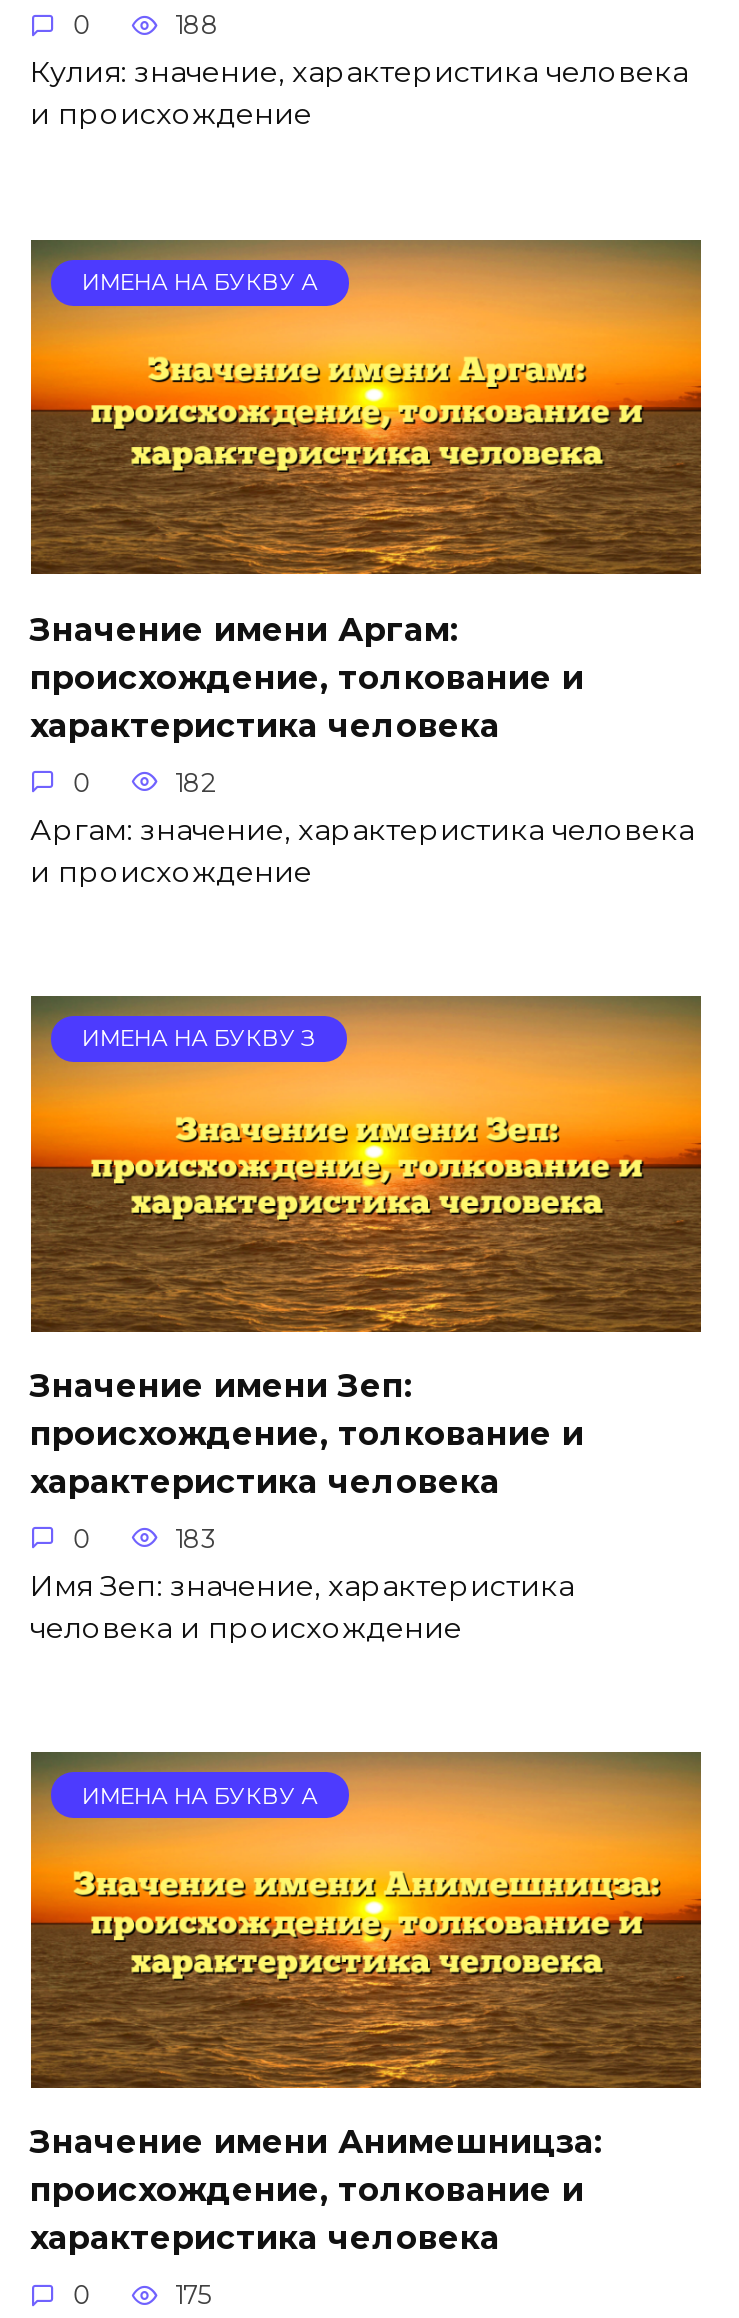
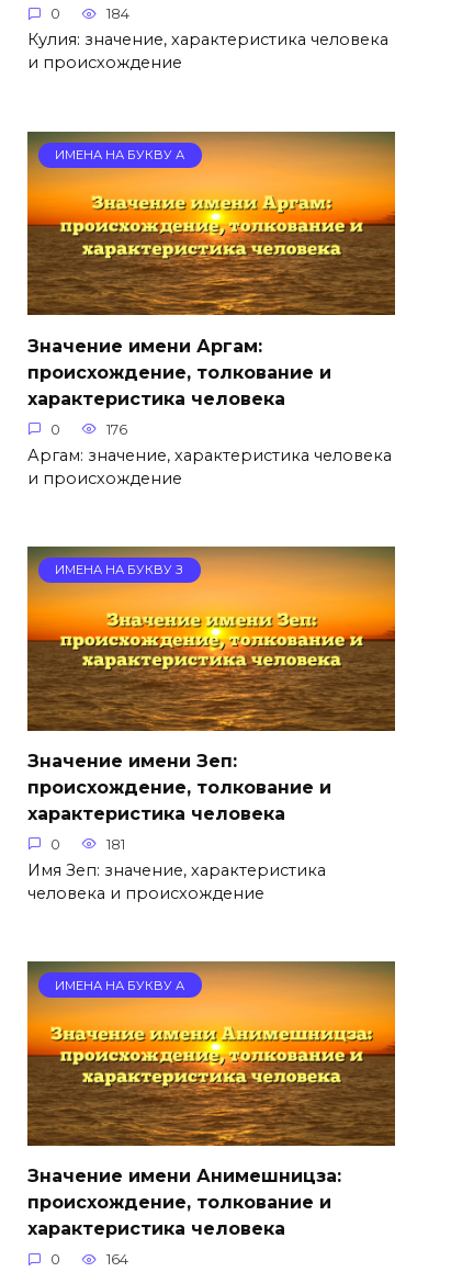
[175,11,219,41] 188 -> [106,6,129,22] 184
[175,767,215,797] 182 -> [106,421,127,438] 176
[175,1524,217,1554] 183 -> [106,836,125,853] 181
[175,2280,211,2310] 175 -> [106,1251,128,1268] 164

